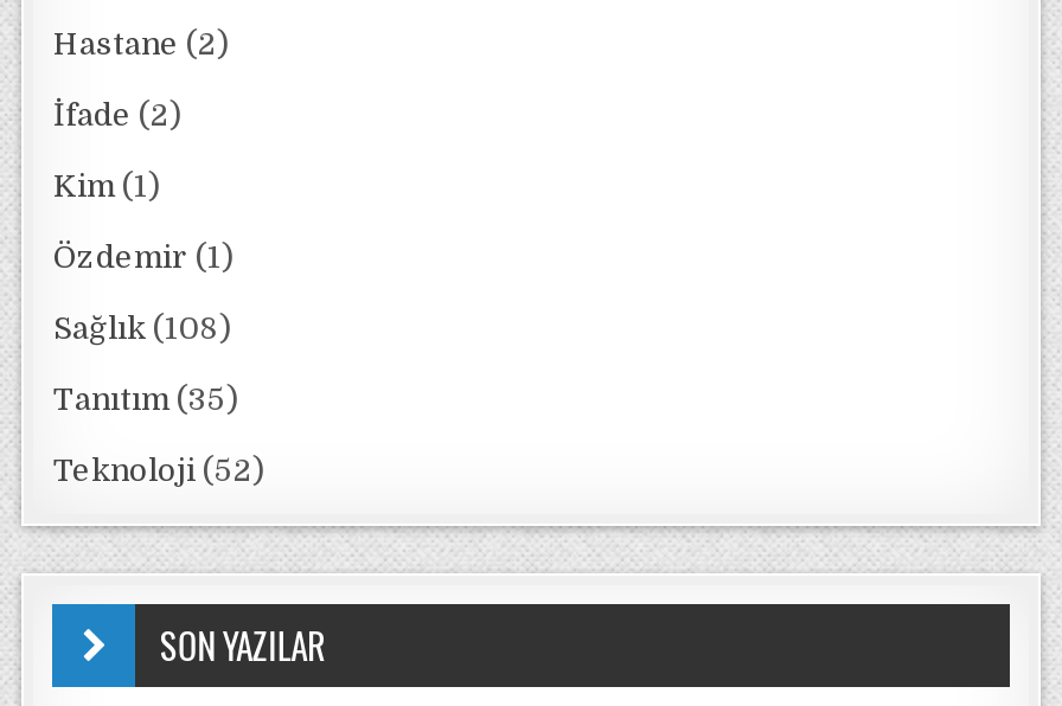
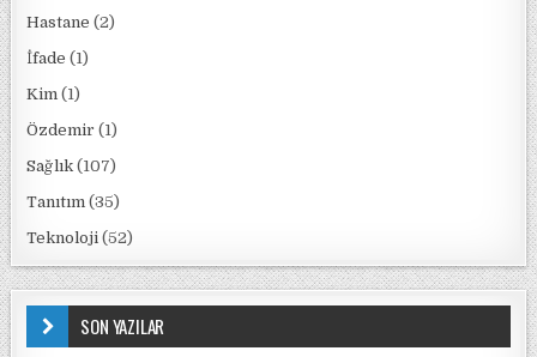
[53,97,181,133] İfade (2) -> [27,49,89,67] İfade (1)
[53,310,231,346] Sağlık (108) -> [27,157,117,175] Sağlık (107)

